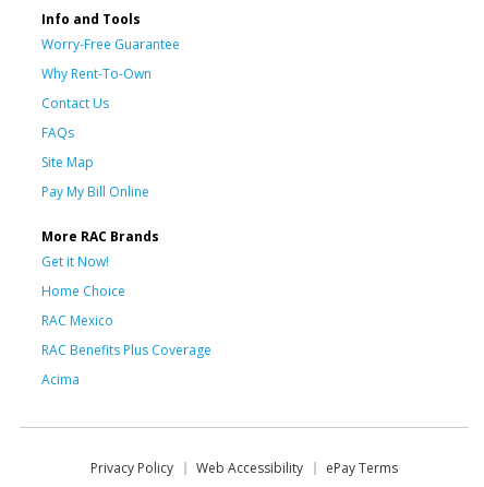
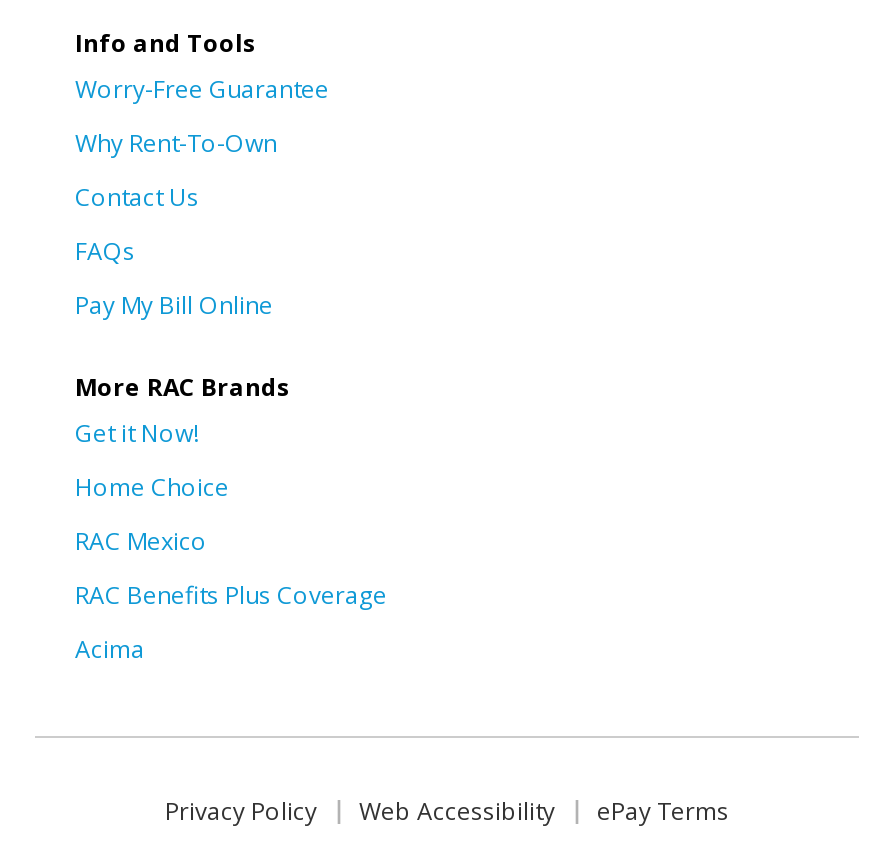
[41,153,94,172] Site Map -> none

